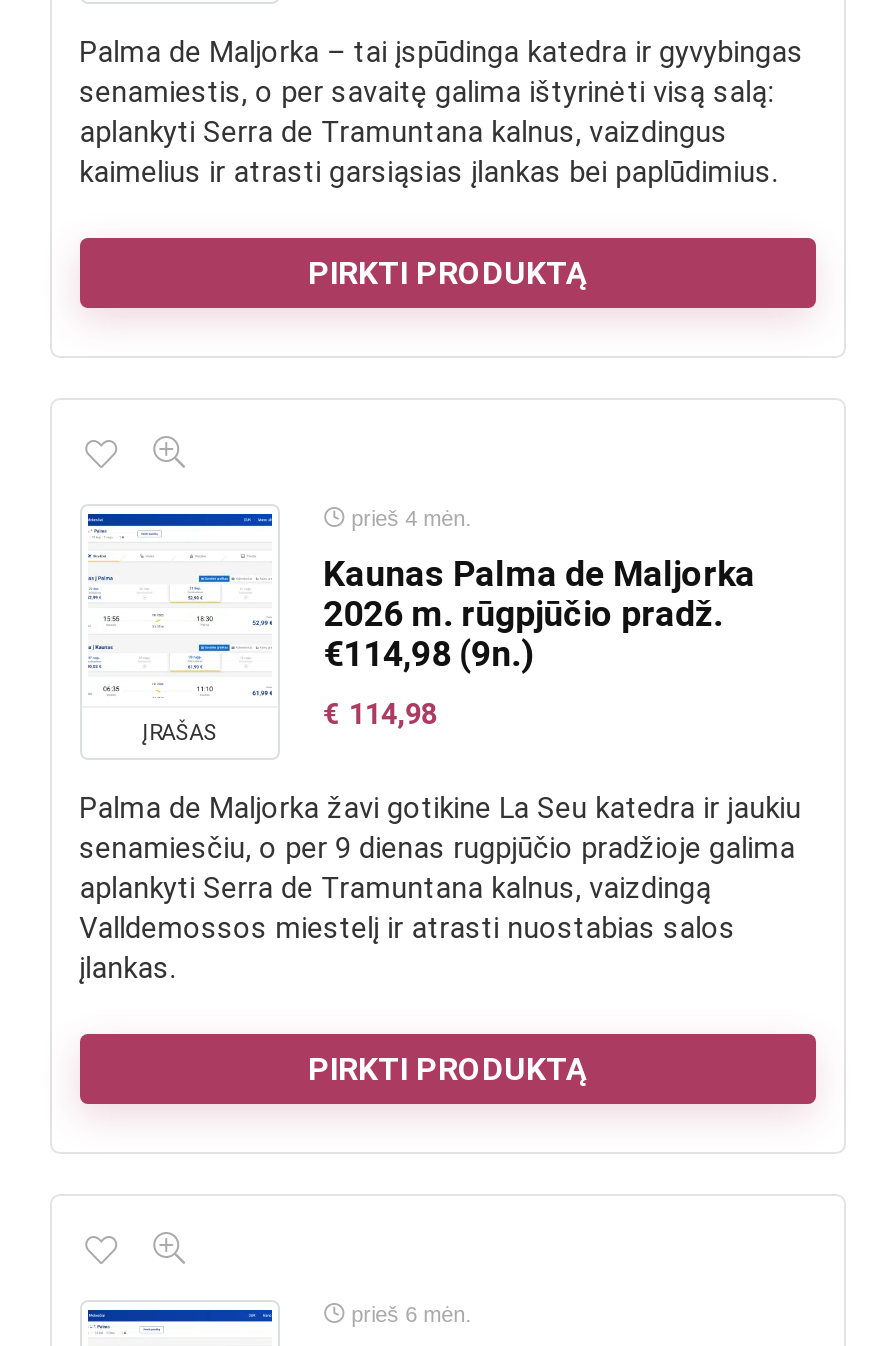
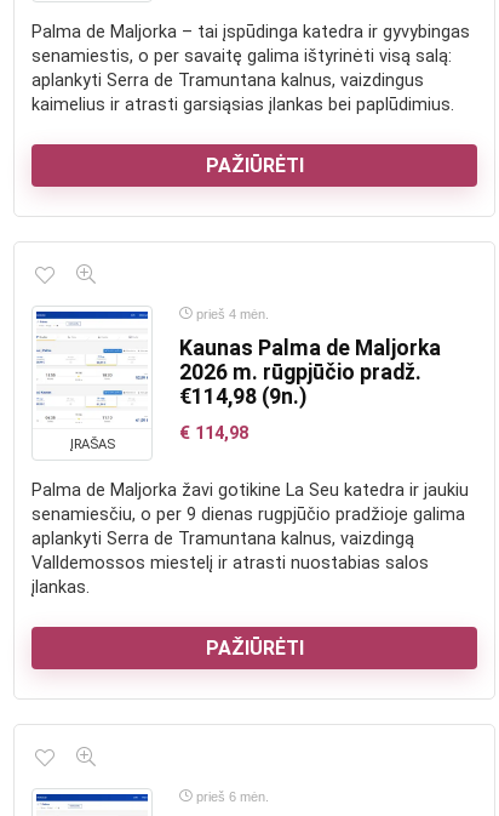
[308,254,588,292] PIRKTI PRODUKTĄ -> [205,154,303,177] PAŽIŪRĖTI
[308,1050,588,1088] PIRKTI PRODUKTĄ -> [205,637,303,660] PAŽIŪRĖTI

